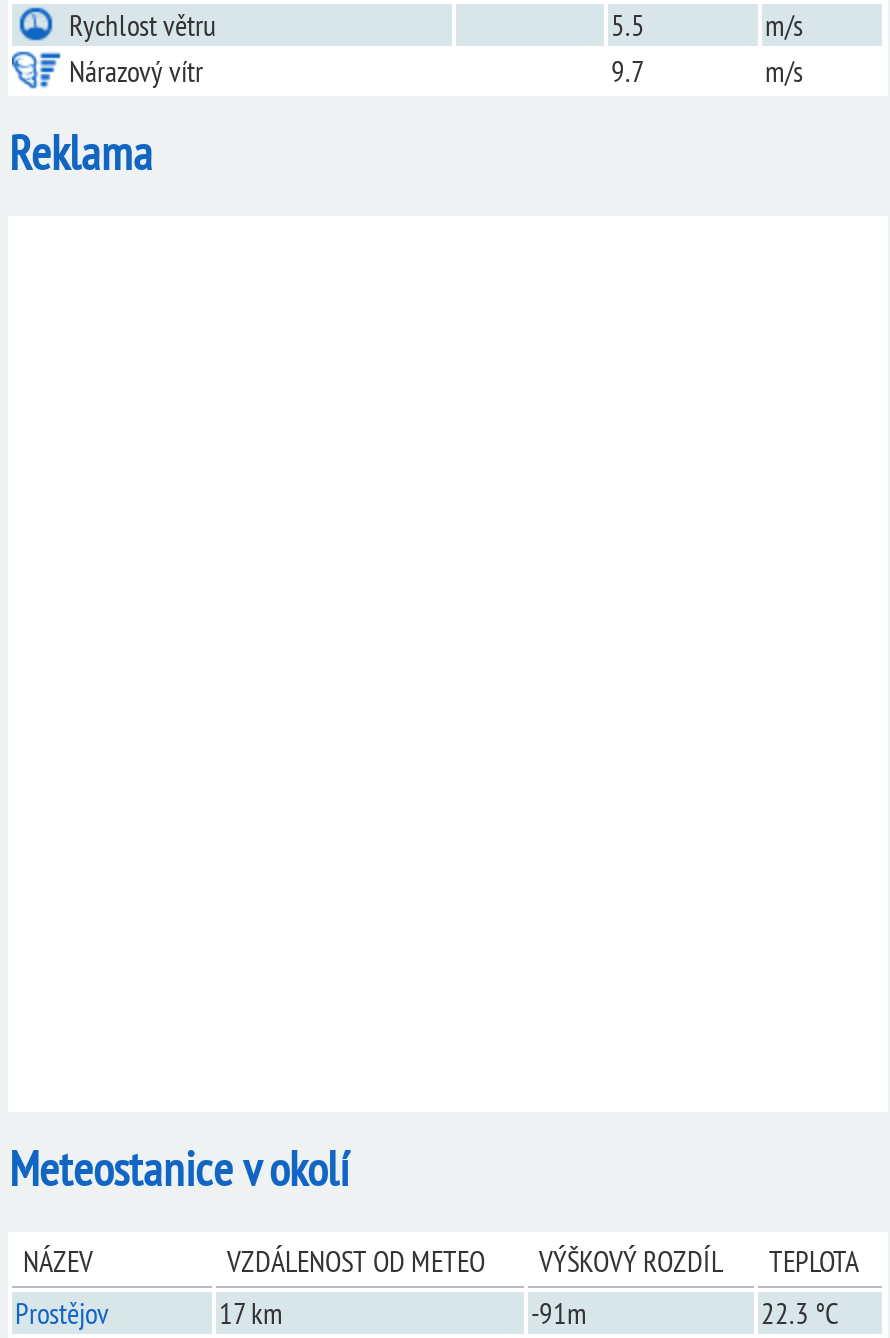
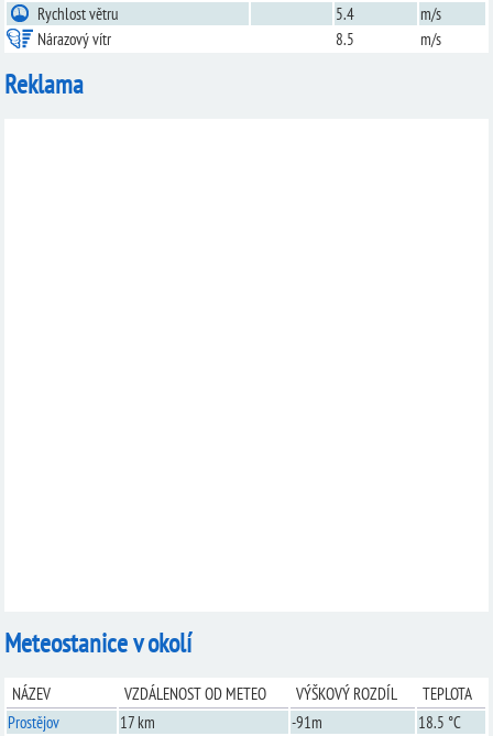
[611,7,645,45] 5.5 -> [336,4,355,25] 5.4
[611,53,645,91] 9.7 -> [336,29,355,50] 8.5
[761,1295,839,1333] 22.3 °C -> [419,712,462,733] 18.5 °C

